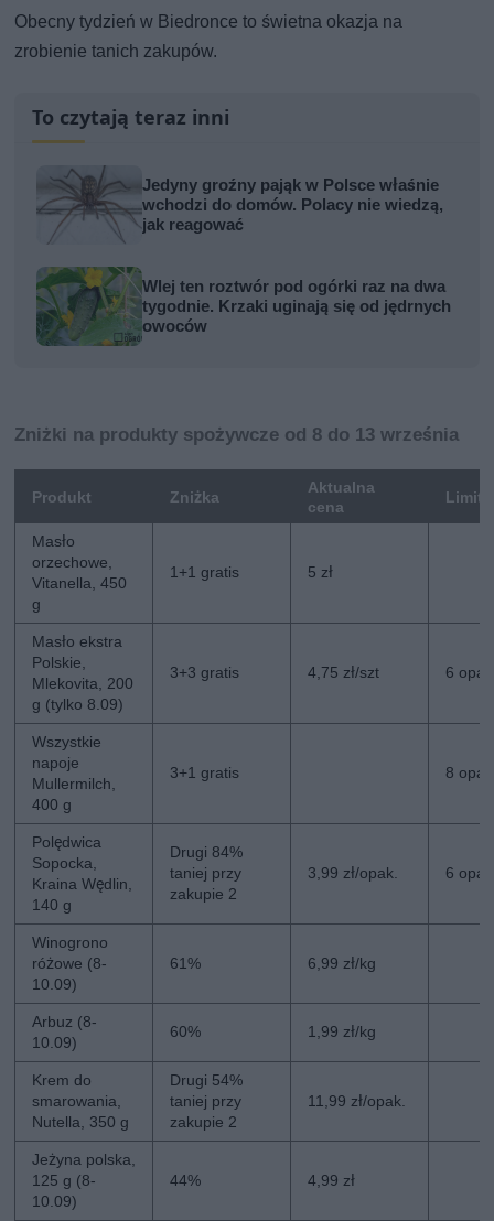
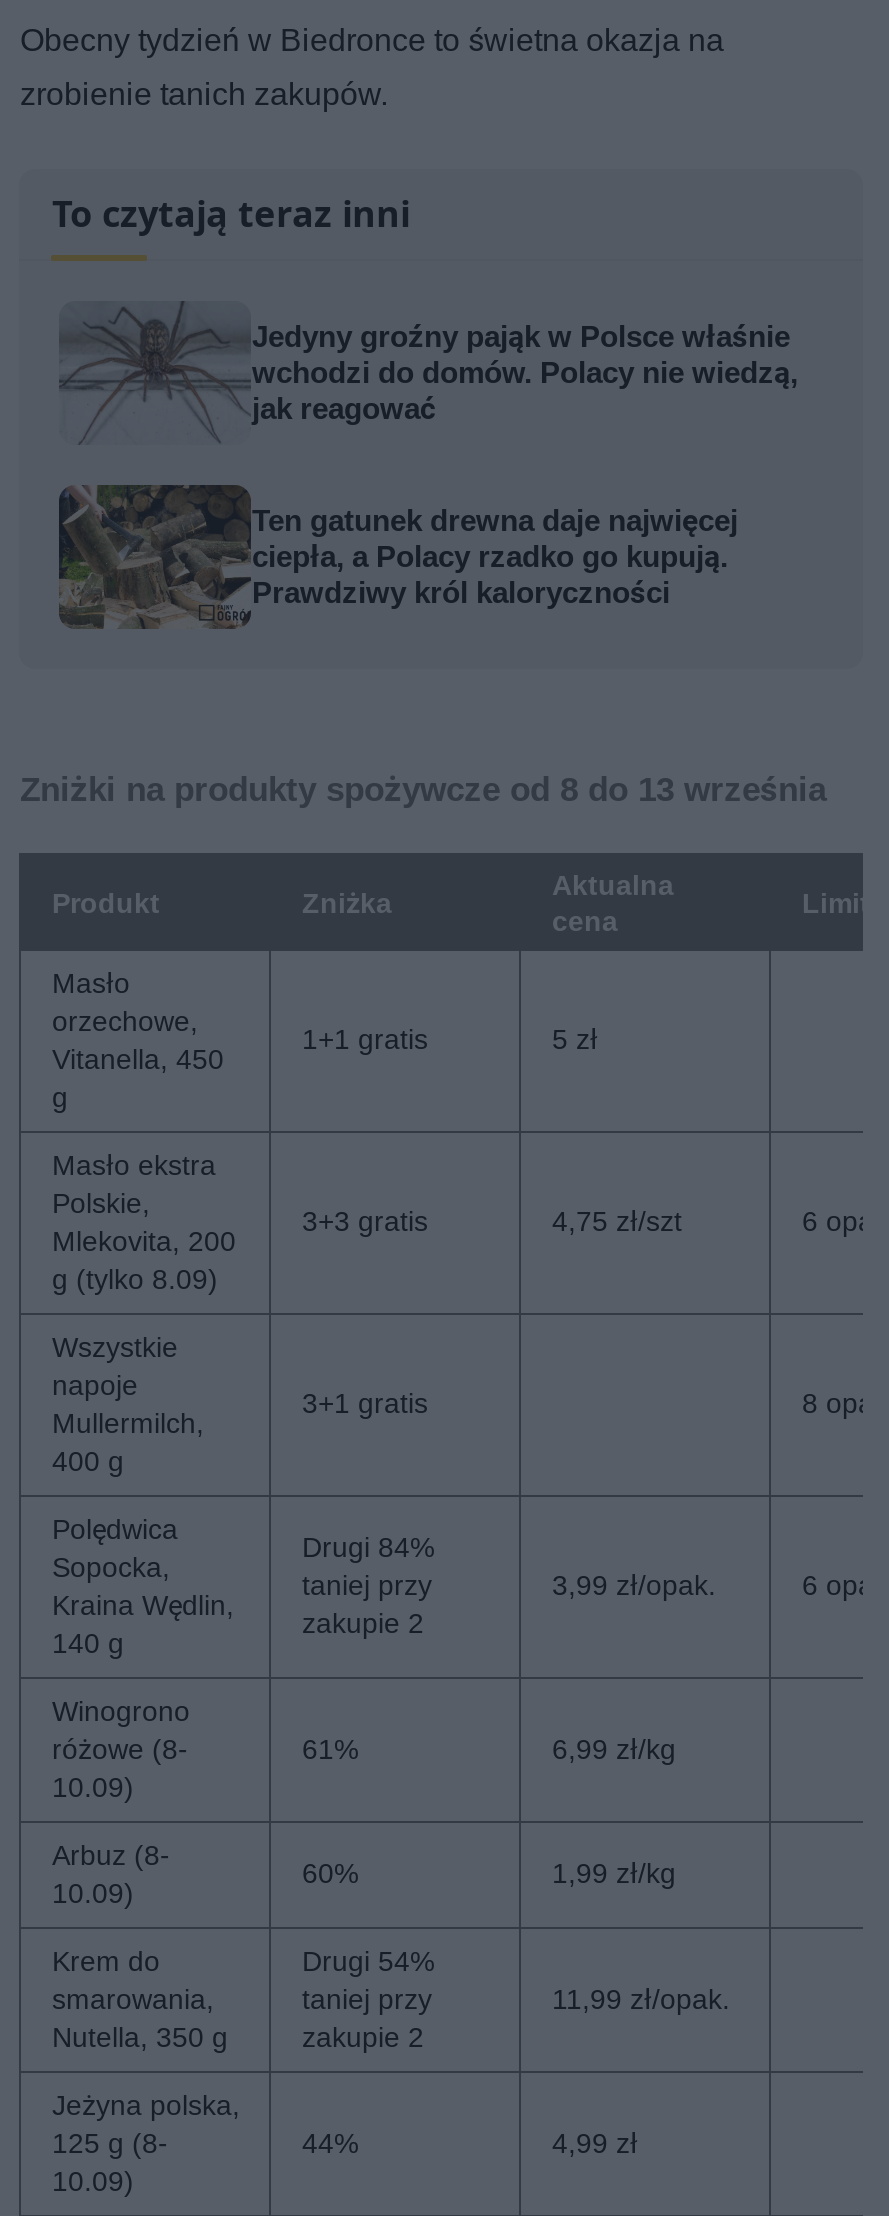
[35,267,451,347] [image] | Wlej ten roztwór pod ogórki raz na dwa | tygodnie. Krzaki uginają się od jędrnych | owoców -> [59,484,738,630] [image] | Ten gatunek drewna daje najwięcej | ciepła, a Polacy rzadko go kupują. | Prawdziwy król kaloryczności

